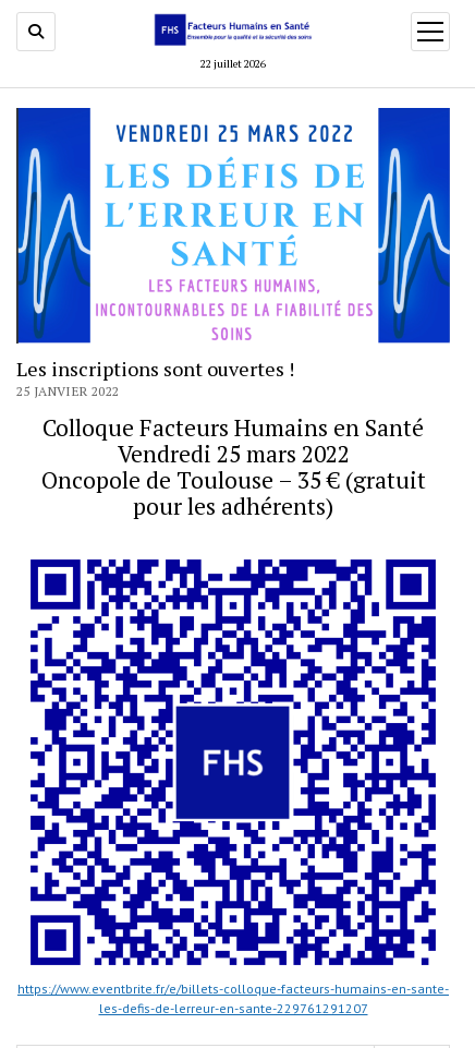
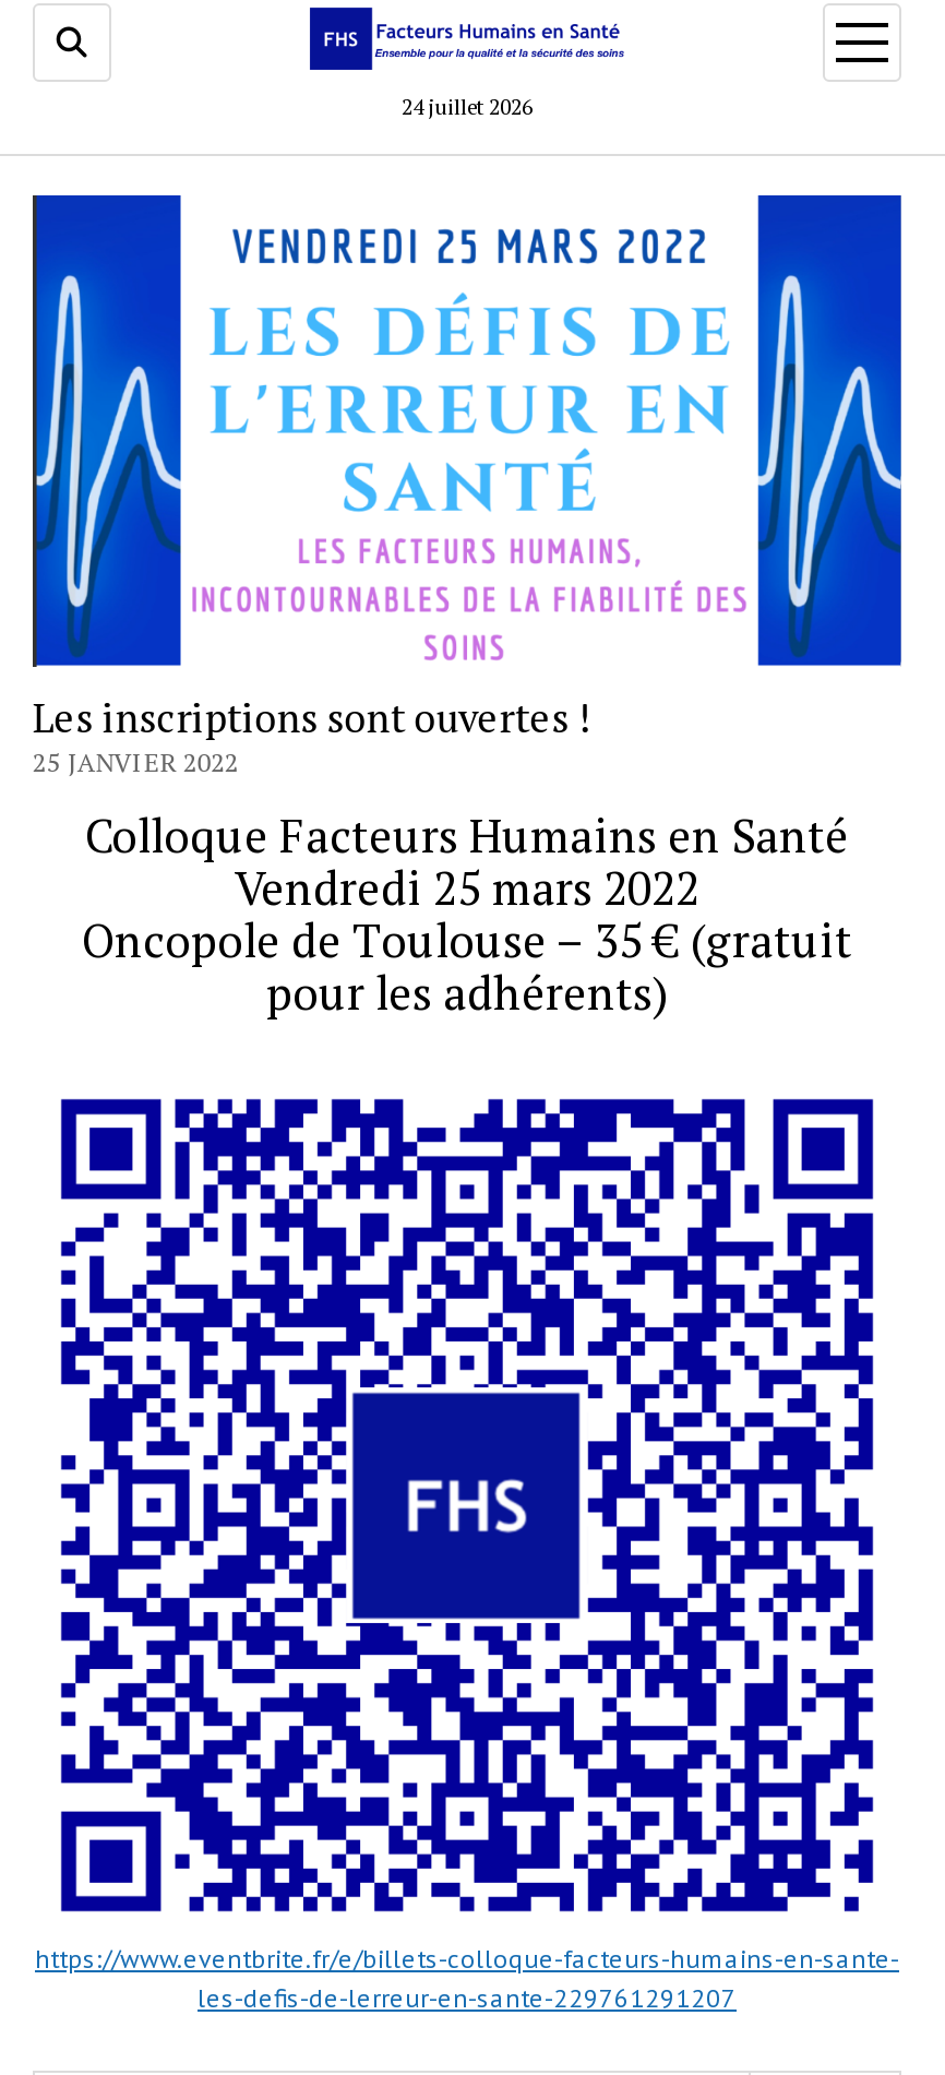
[200,56,266,71] 22 juillet 2026 -> [402,92,533,121] 24 juillet 2026

